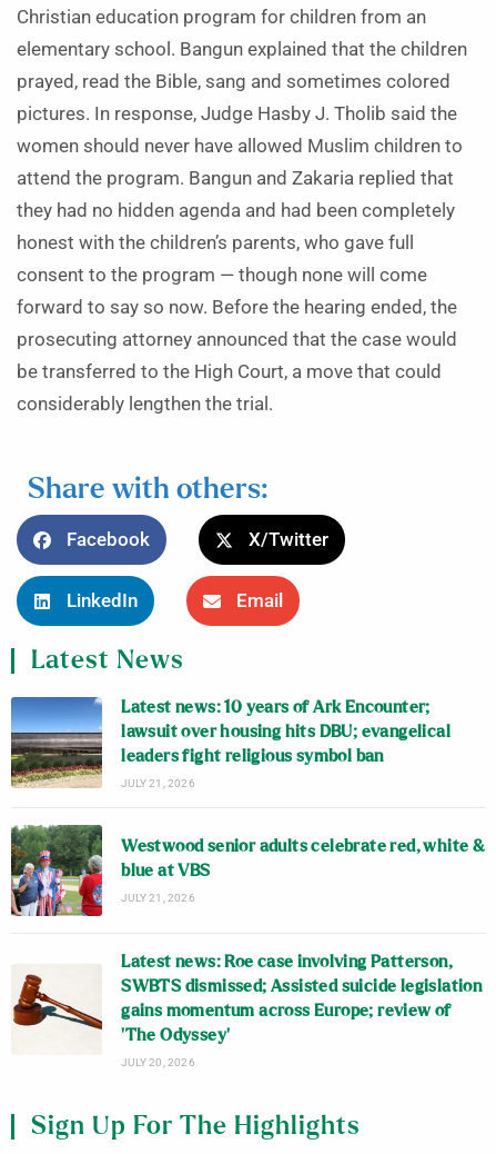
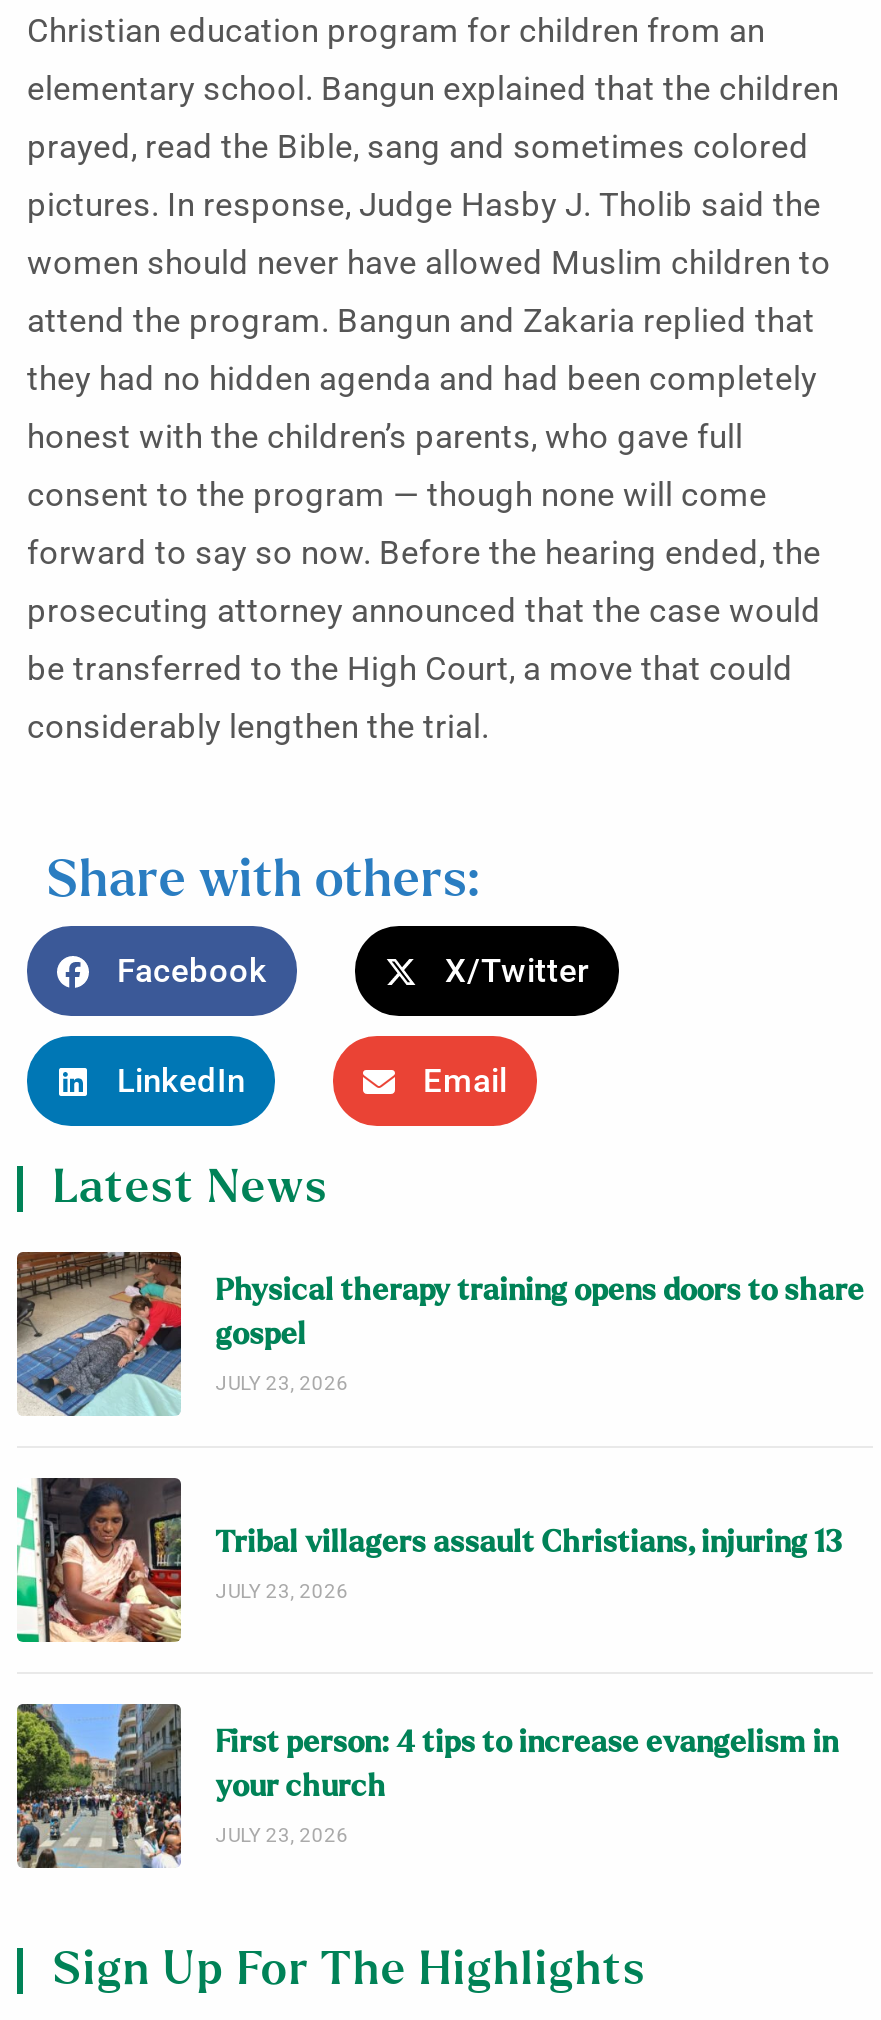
[10,696,451,789] [image] | Latest news: 10 years of Ark Encounter; | lawsuit over housing hits DBU; evangelical | leaders fight religious symbol ban | JULY 21, 2026 -> [15,1250,864,1416] [image] | Physical therapy training opens doors to share | gospel | JULY 23, 2026
[10,824,485,917] [image] | Westwood senior adults celebrate red, white & | blue at VBS | JULY 21, 2026 -> [15,1474,849,1644] [image] | Tribal villagers assault Christians, injuring 13 | JULY 23, 2026
[11,954,482,1068] [image] | Latest news: Roe case involving Patterson, | SWBTS dismissed; Assisted suicide legislation | gains momentum across Europe; review of | ‘The Odyssey’ | JULY 20, 2026 -> [15,1702,838,1870] [image] | First person: 4 tips to increase evangelism in | your church | JULY 23, 2026

